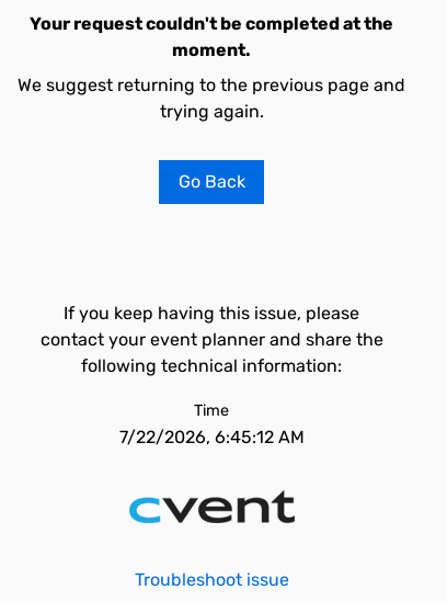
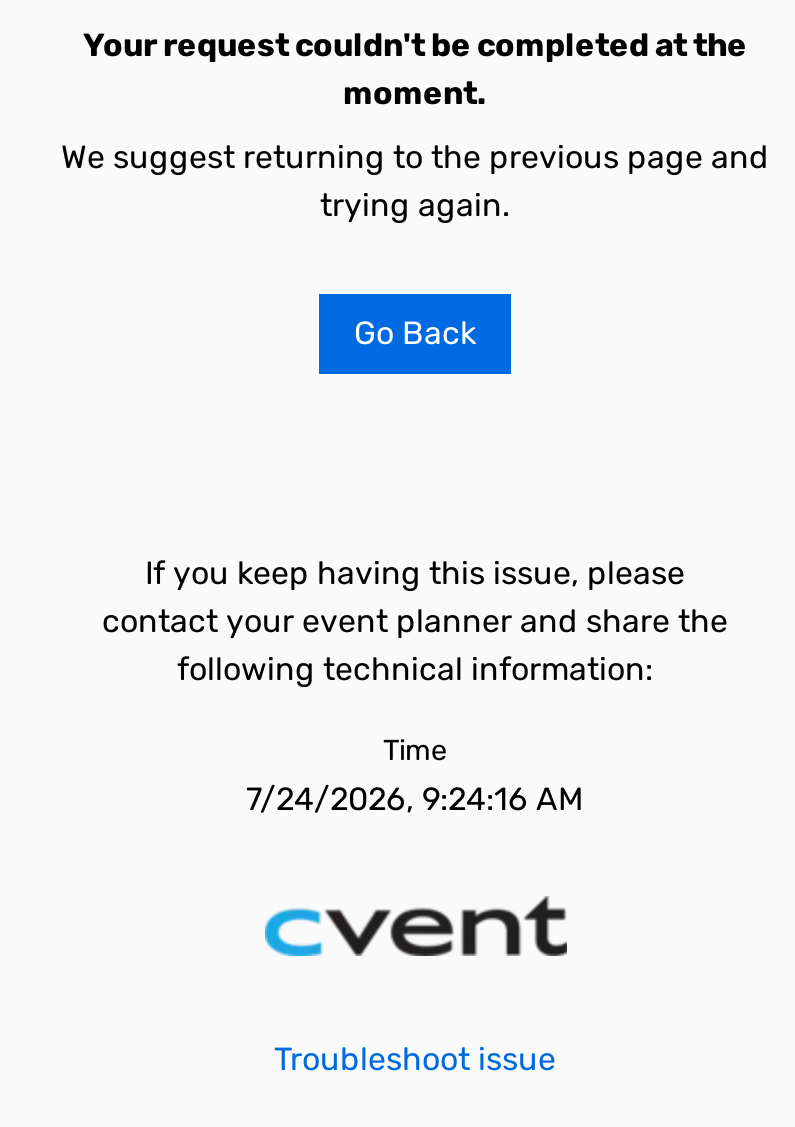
[119,427,304,447] 7/22/2026, 6:45:12 AM -> [246,780,584,818] 7/24/2026, 9:24:16 AM

